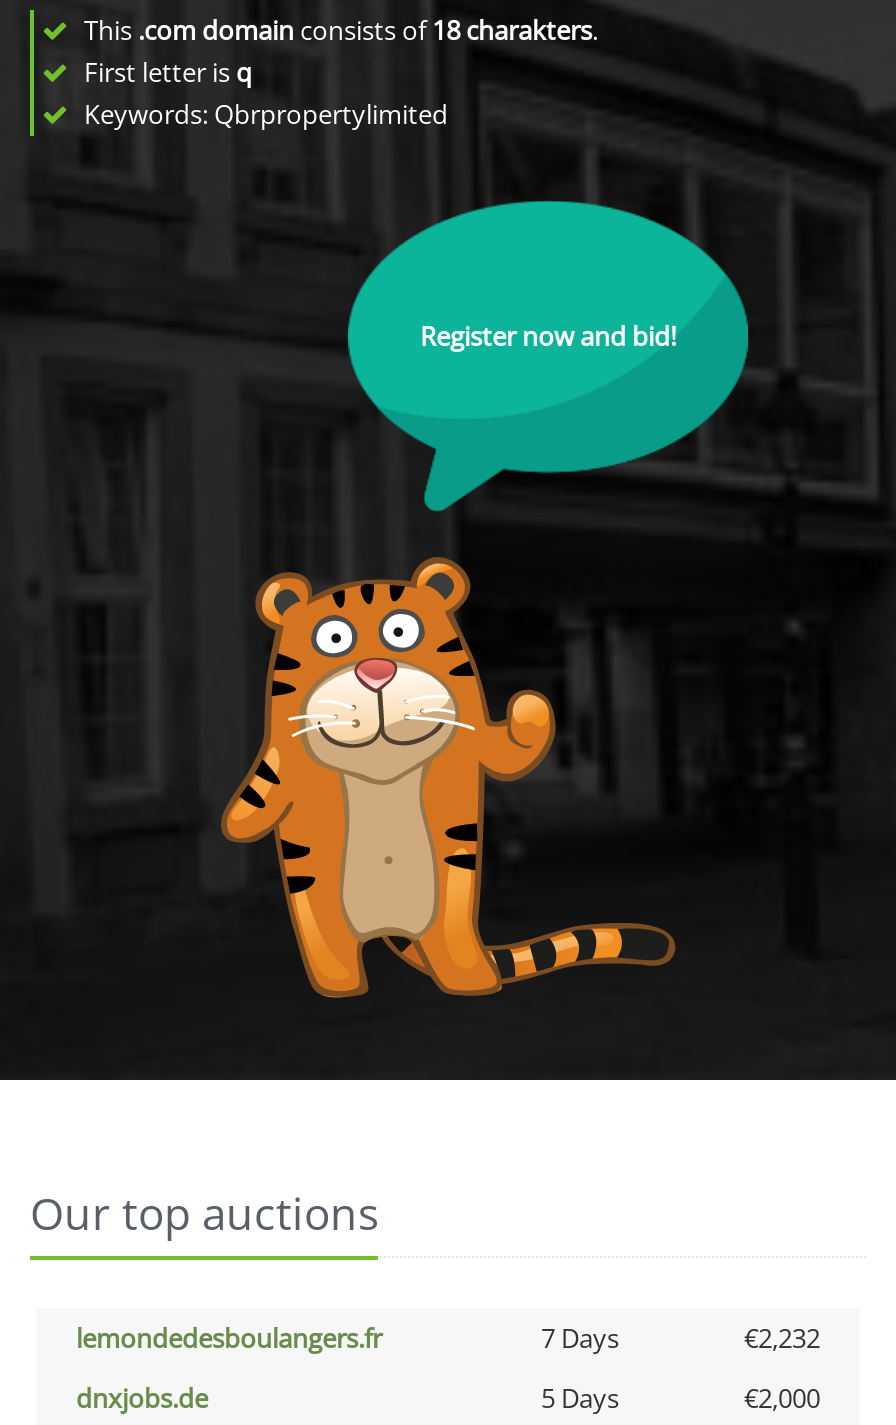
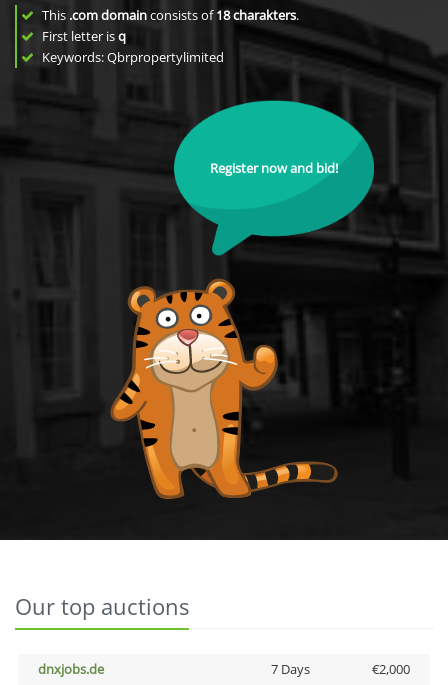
[76,1320,820,1356] lemondedesboulangers.fr | 7 Days | €2,232 -> none
[541,1380,619,1416] 5 Days -> [270,660,309,678] 7 Days

